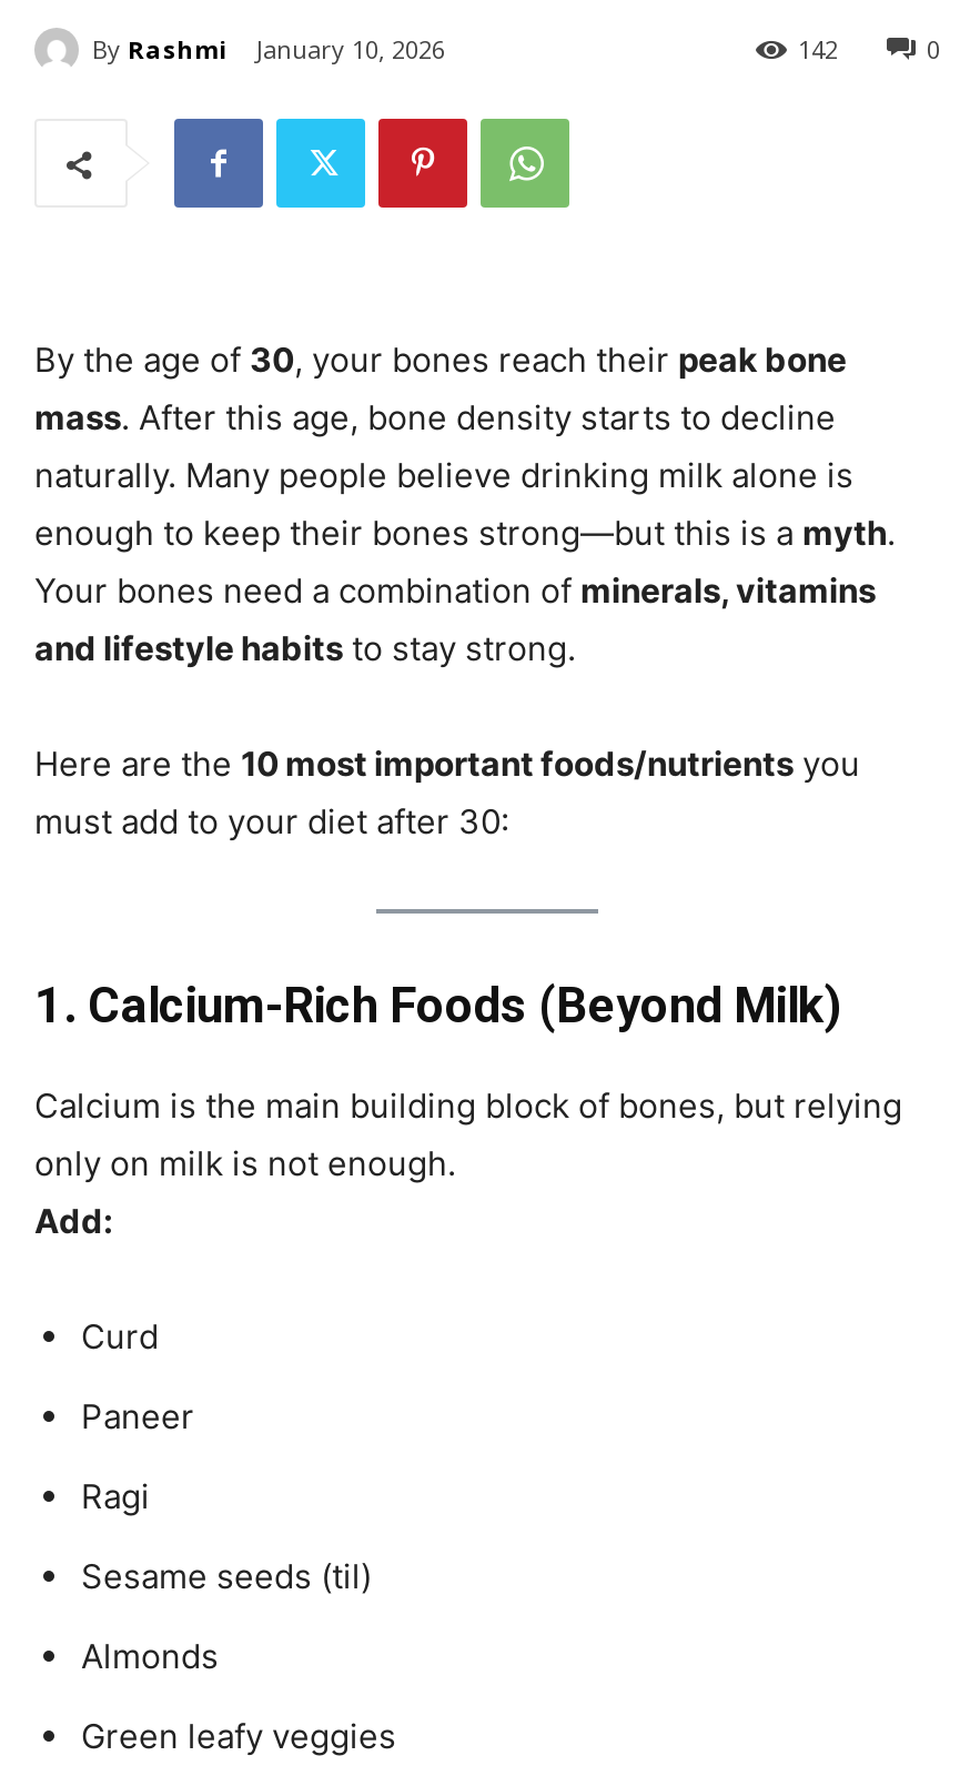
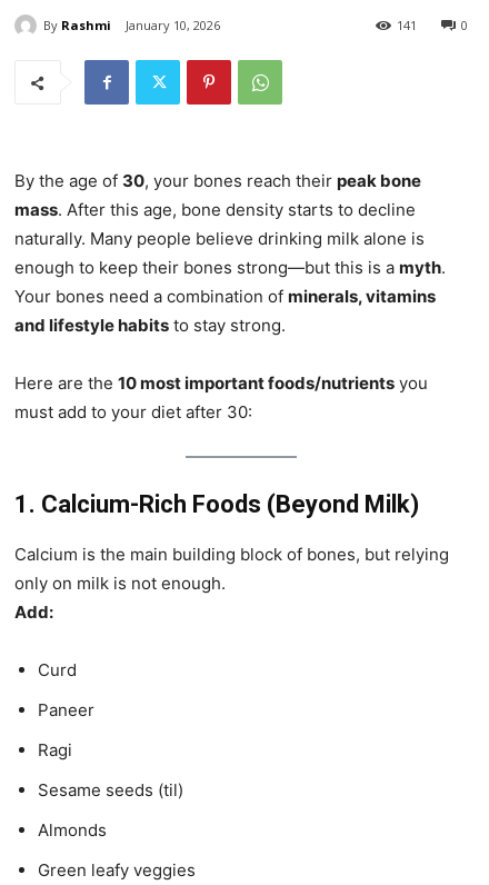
[798,32,838,66] 142 -> [397,17,417,33] 141

